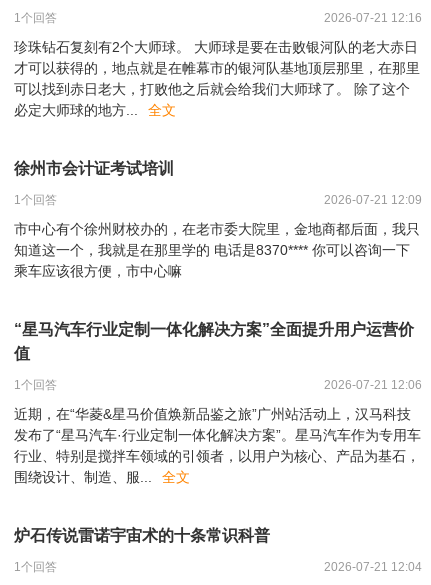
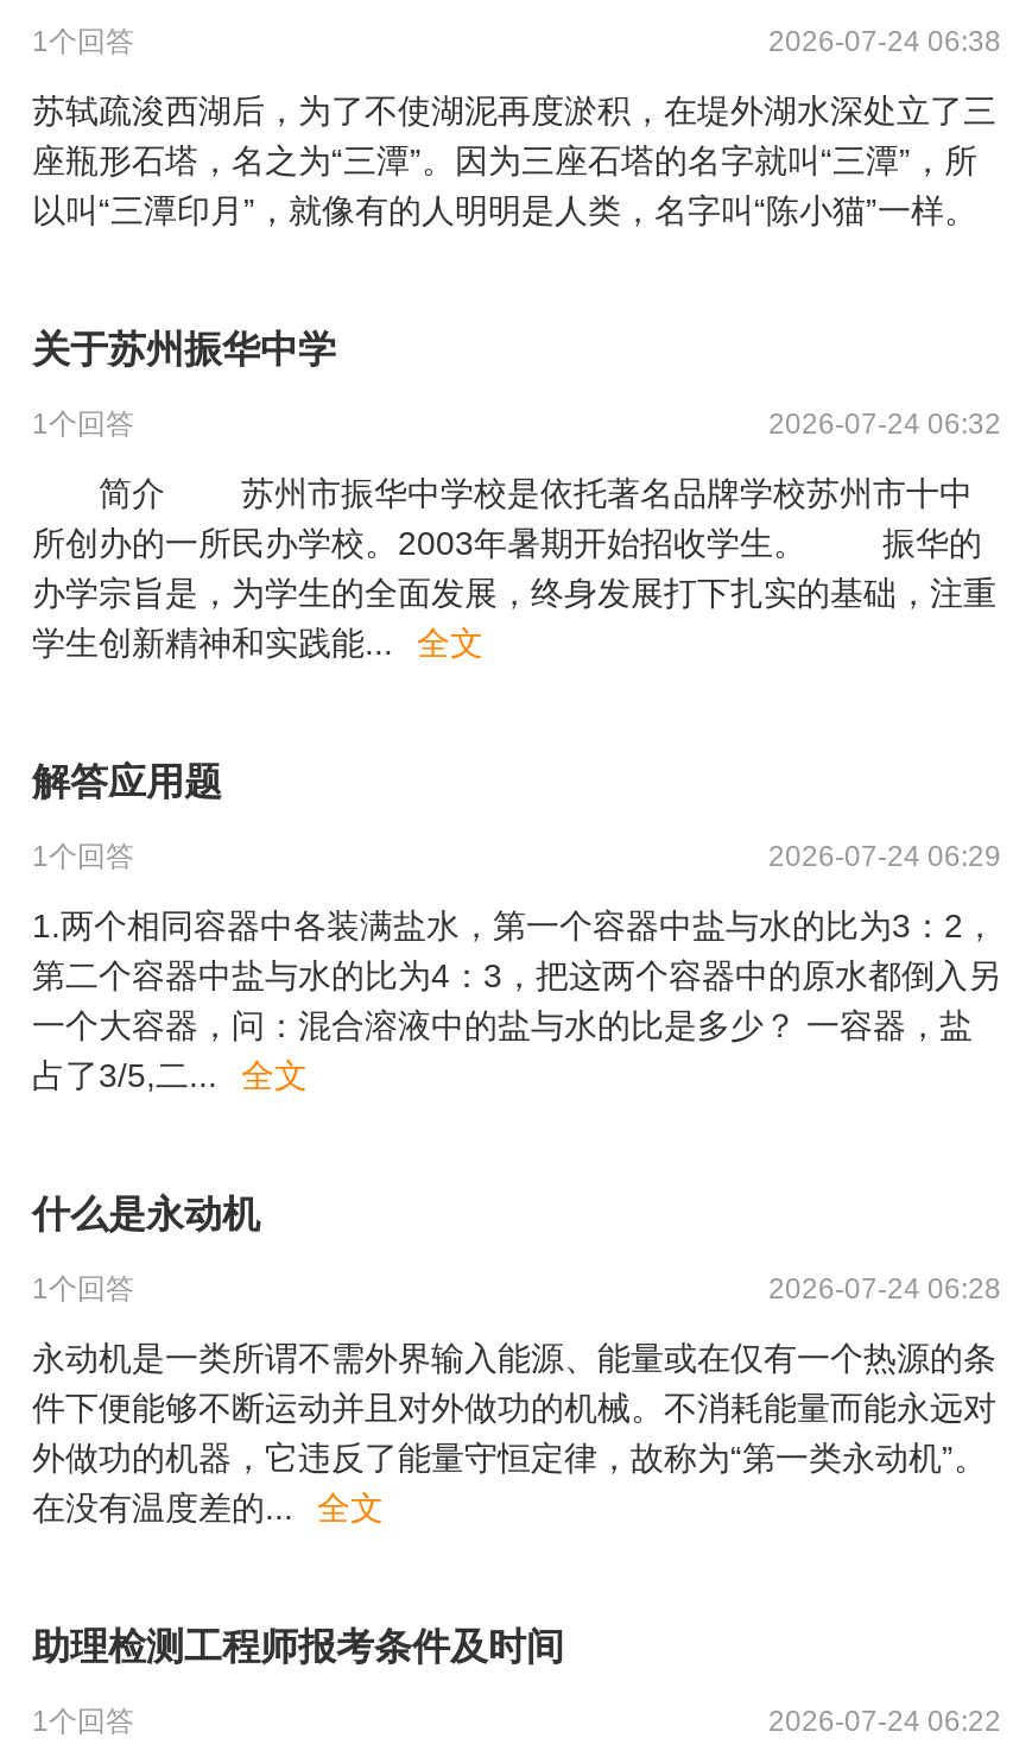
[14,11,422,118] 2026-07-21 12:16 | 珍珠钻石复刻有2个大师球。 大师球是要在击败银河队的老大赤日 | 才可以获得的，地点就是在帷幕市的银河队基地顶层那里，在那里 | 可以找到赤日老大，打败他之后就会给我们大师球了。 除了这个 | 必定大师球的地方... -> [32,25,1001,662] 2026-07-24 06:38 | 苏轼疏浚西湖后，为了不使湖泥再度淤积，在堤外湖水深处立了三 | 座瓶形石塔，名之为“三潭”。因为三座石塔的名字就叫“三潭”，所 | 以叫“三潭印月”，就像有的人明明是人类，名字叫“陈小猫”一样。 | 关于苏州振华中学 | 1个回答 | 2026-07-24 06:32 | 简介 苏州市振华中学校是依托著名品牌学校苏州市十中 | 所创办的一所民办学校。2003年暑期开始招收学生。 振华的 | 办学宗旨是，为学生的全面发展，终身发展打下扎实的基础，注重 | 学生创新精神和实践能...
[14,160,174,177] 徐州市会计证考试培训 -> [32,761,222,802] 解答应用题
[324,193,422,207] 2026-07-21 12:09 -> [768,840,1001,873] 2026-07-24 06:29
[14,221,420,279] 市中心有个徐州财校办的，在老市委大院里，金地商都后面，我只 | 知道这一个，我就是在那里学的 电话是8370**** 你可以咨询一下 | 乘车应该很方便，市中心嘛 -> [32,906,1001,1094] 1.两个相同容器中各装满盐水，第一个容器中盐与水的比为3：2， | 第二个容器中盐与水的比为4：3，把这两个容器中的原水都倒入另 | 一个大容器，问：混合溶液中的盐与水的比是多少？ 一容器，盐 | 占了3/5,二... | 全文
[14,321,414,362] “星马汽车行业定制一体化解决方案”全面提升用户运营价 | 值 -> [32,1194,260,1234] 什么是永动机
[324,378,422,392] 2026-07-21 12:06 -> [768,1272,1001,1306] 2026-07-24 06:28
[14,406,421,485] 近期，在“华菱&星马价值焕新品鉴之旅”广州站活动上，汉马科技 | 发布了“星马汽车·行业定制一体化解决方案”。星马汽车作为专用车 | 行业、特别是搅拌车领域的引领者，以用户为核心、产品为基石， | 围绕设计、制造、服... -> [32,1339,996,1527] 永动机是一类所谓不需外界输入能源、能量或在仅有一个热源的条 | 件下便能够不断运动并且对外做功的机械。不消耗能量而能永远对 | 外做功的机器，它违反了能量守恒定律，故称为“第一类永动机”。 | 在没有温度差的...
[14,527,270,544] 炉石传说雷诺宇宙术的十条常识科普 -> [32,1626,564,1667] 助理检测工程师报考条件及时间
[324,560,422,574] 2026-07-21 12:04 -> [768,1705,1001,1738] 2026-07-24 06:22

